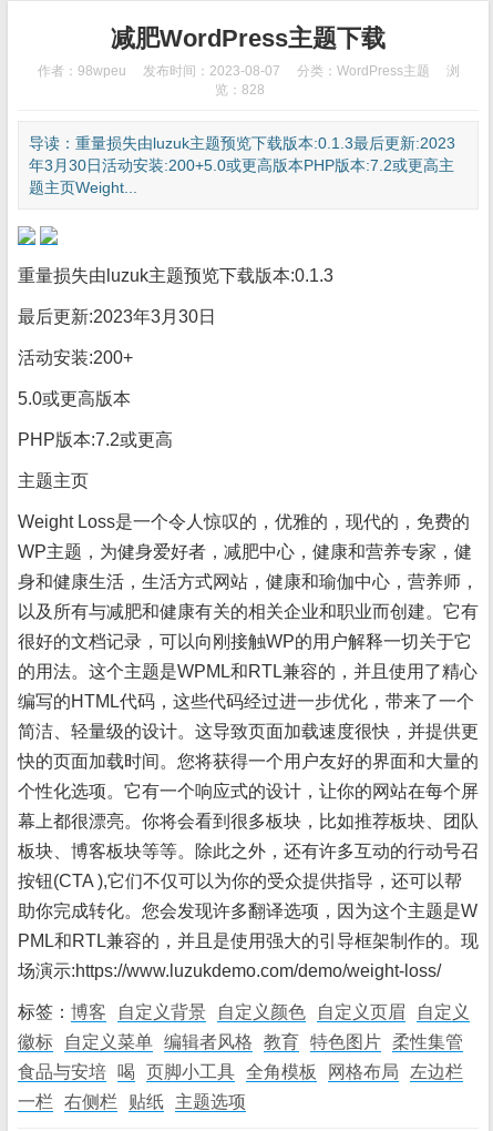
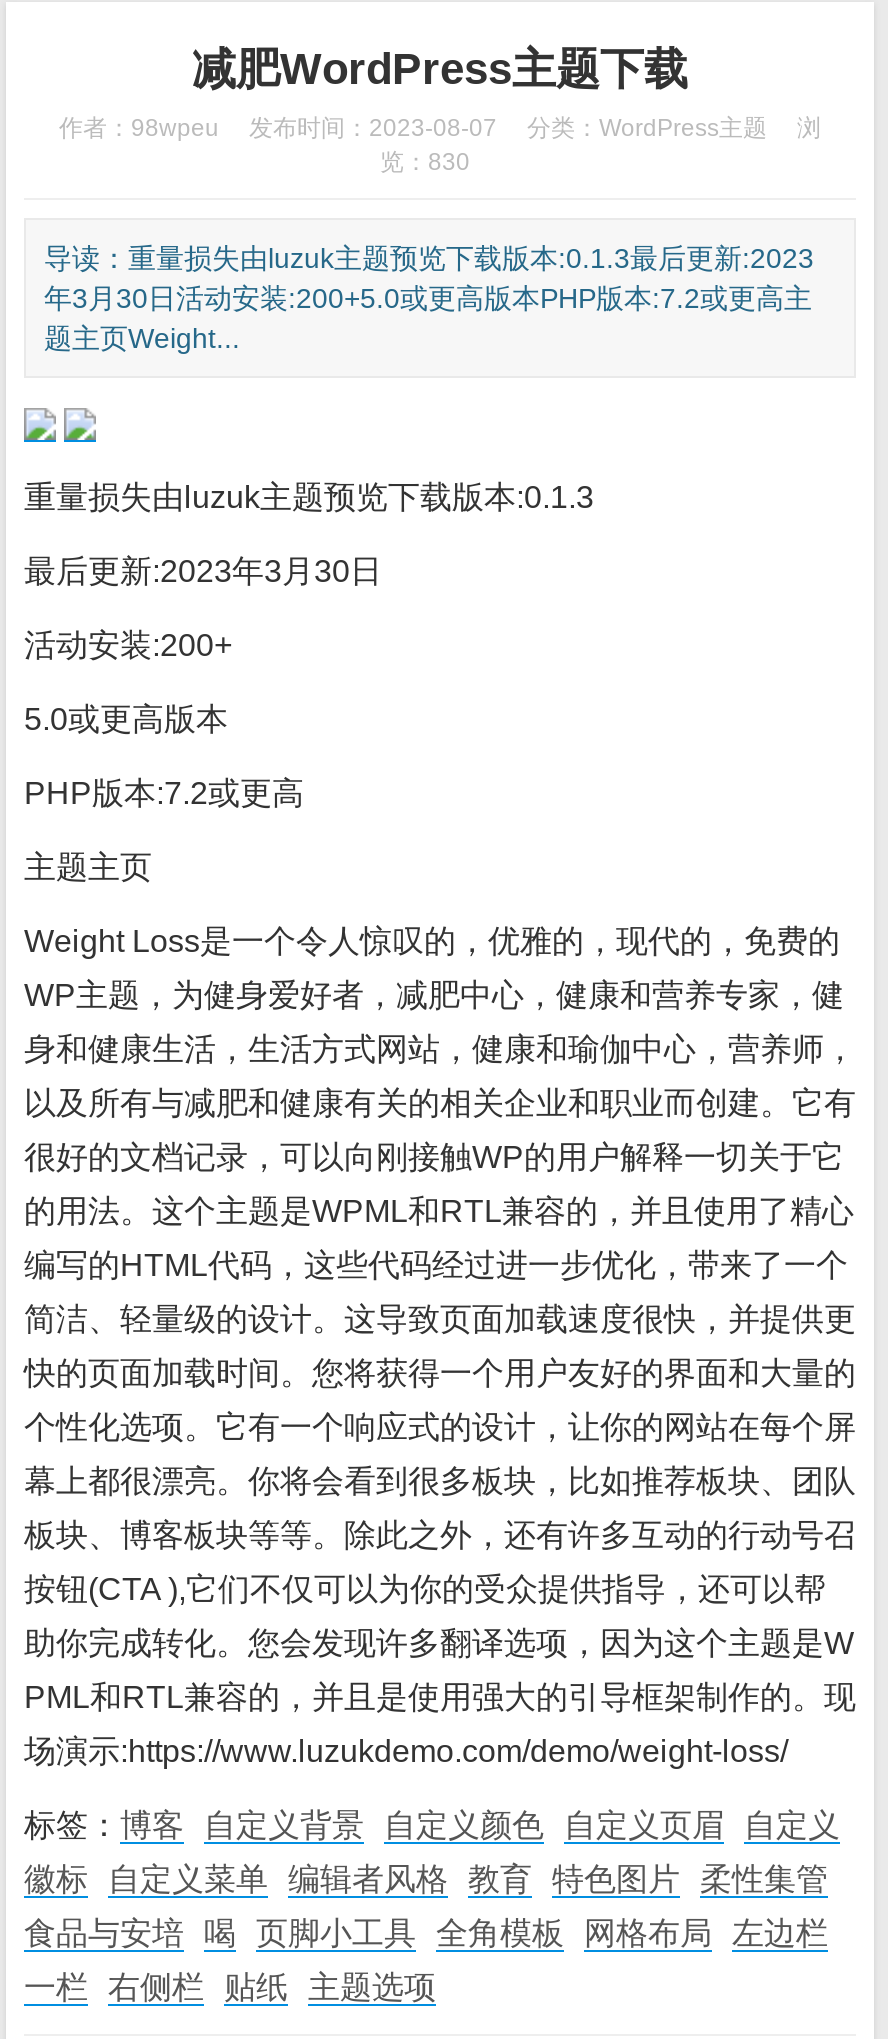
[215,81,265,97] 览：828 -> [380,147,470,175] 览：830

